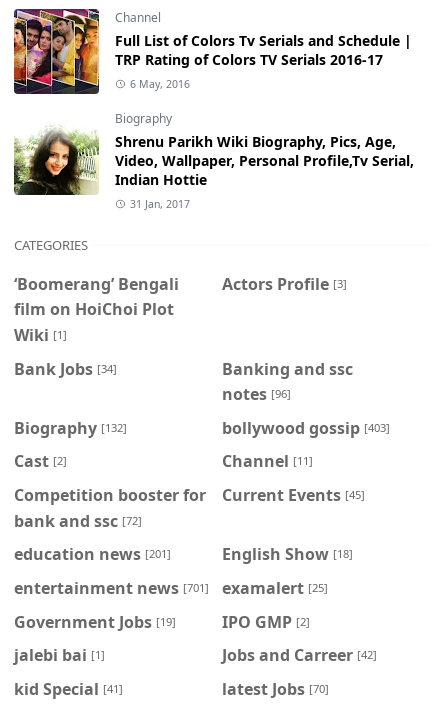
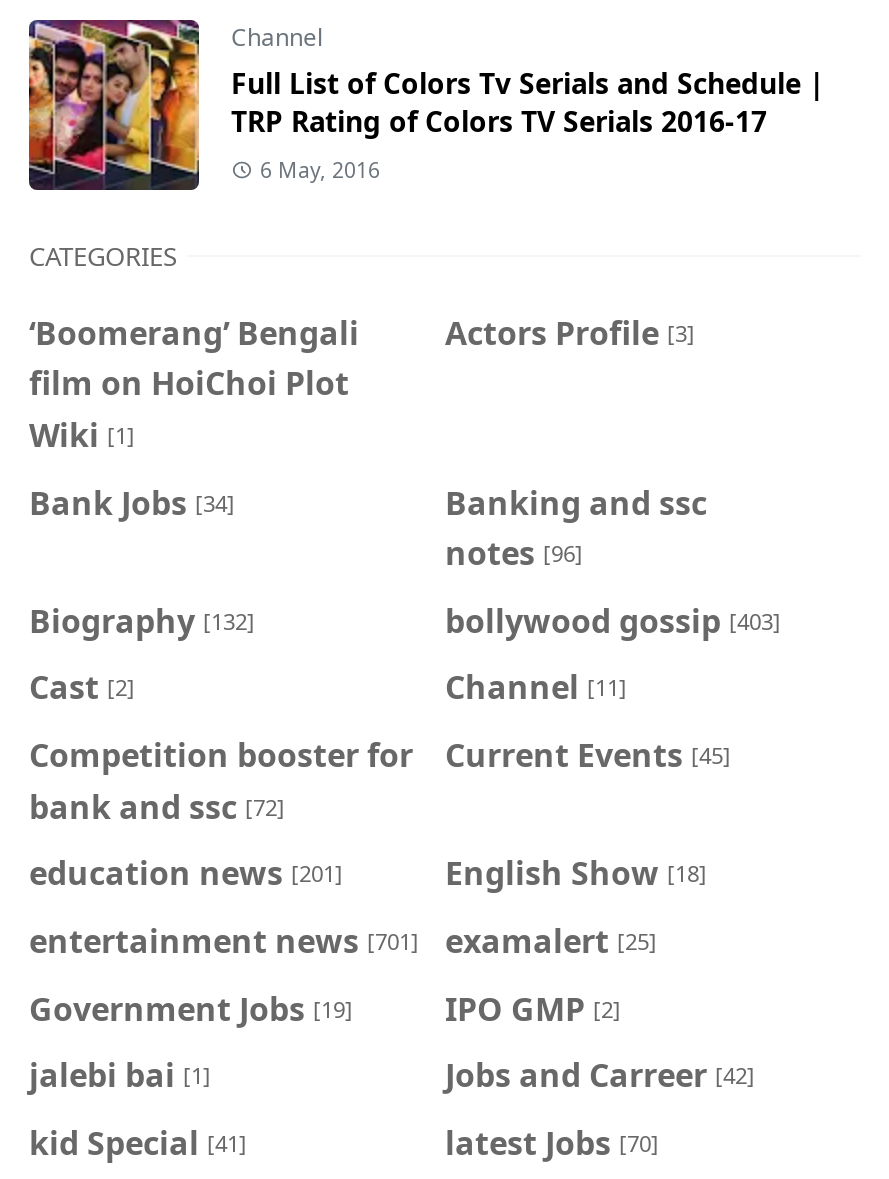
[13,110,414,211] [image] | Biography | Shrenu Parikh Wiki Biography, Pics, Age, | Video, Wallpaper, Personal Profile,Tv Serial, | Indian Hottie | 31 Jan, 2017 -> none

